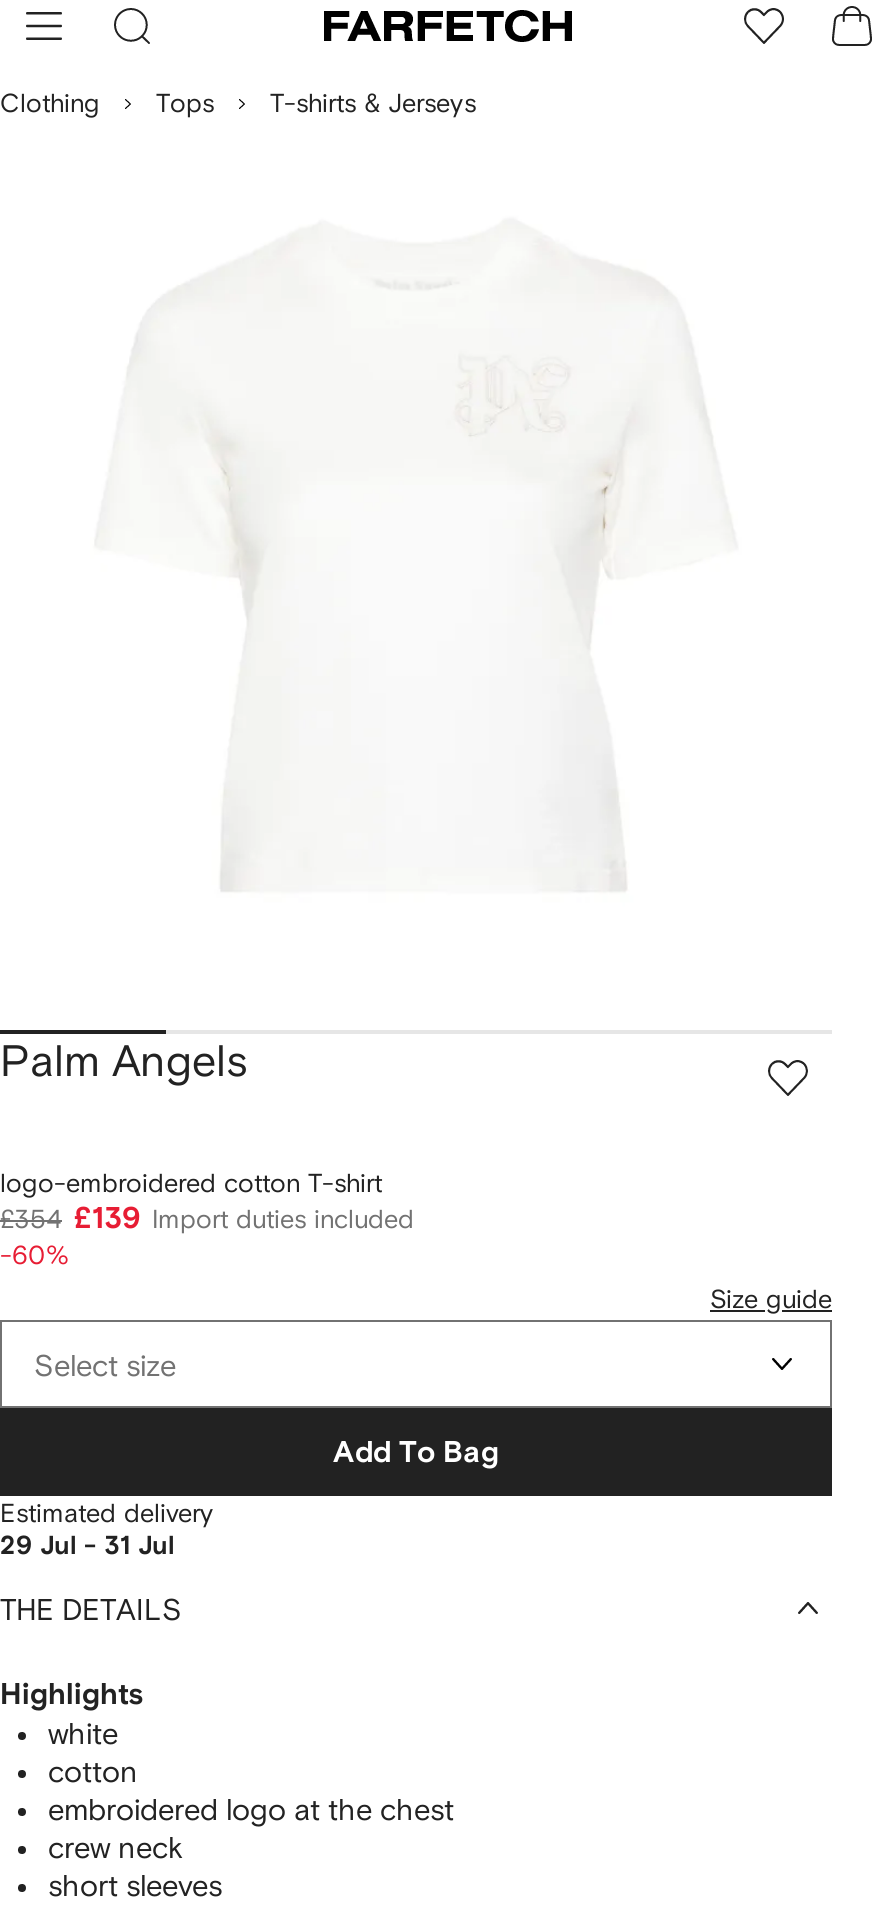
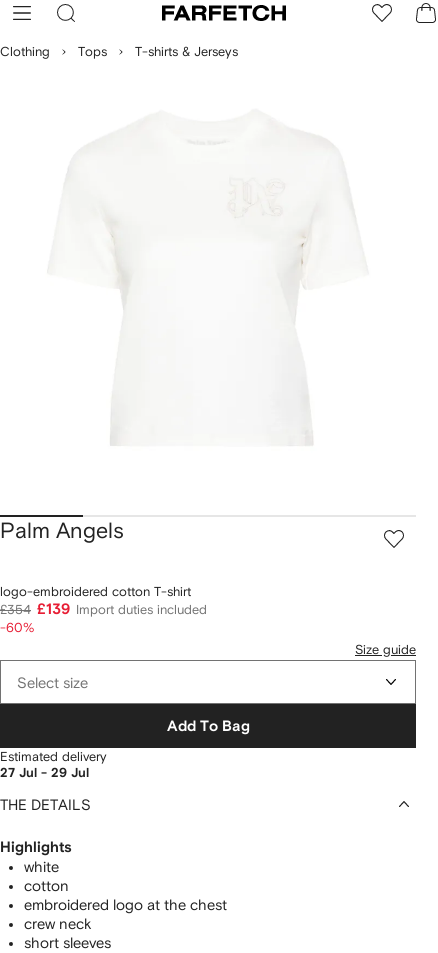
[0,1534,174,1560] 29 Jul - 31 Jul -> [0,767,89,780] 27 Jul - 29 Jul

